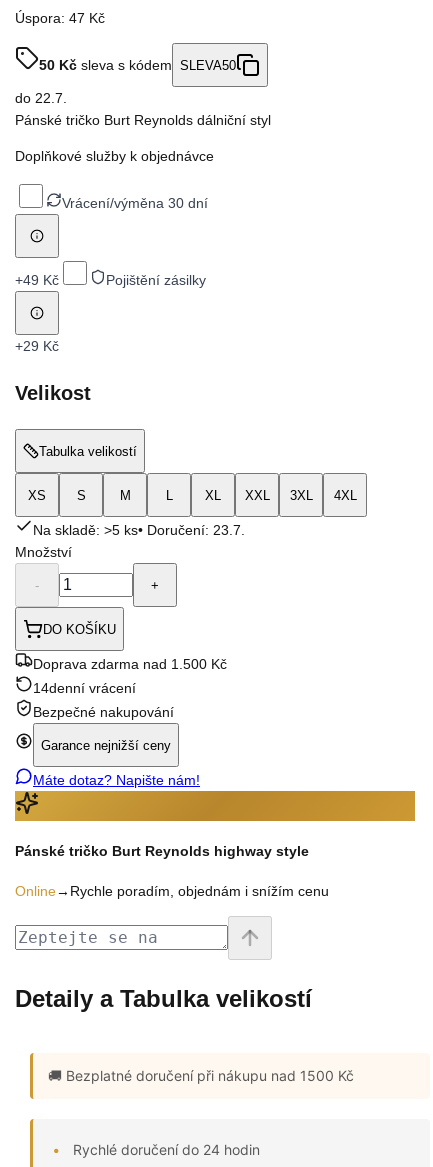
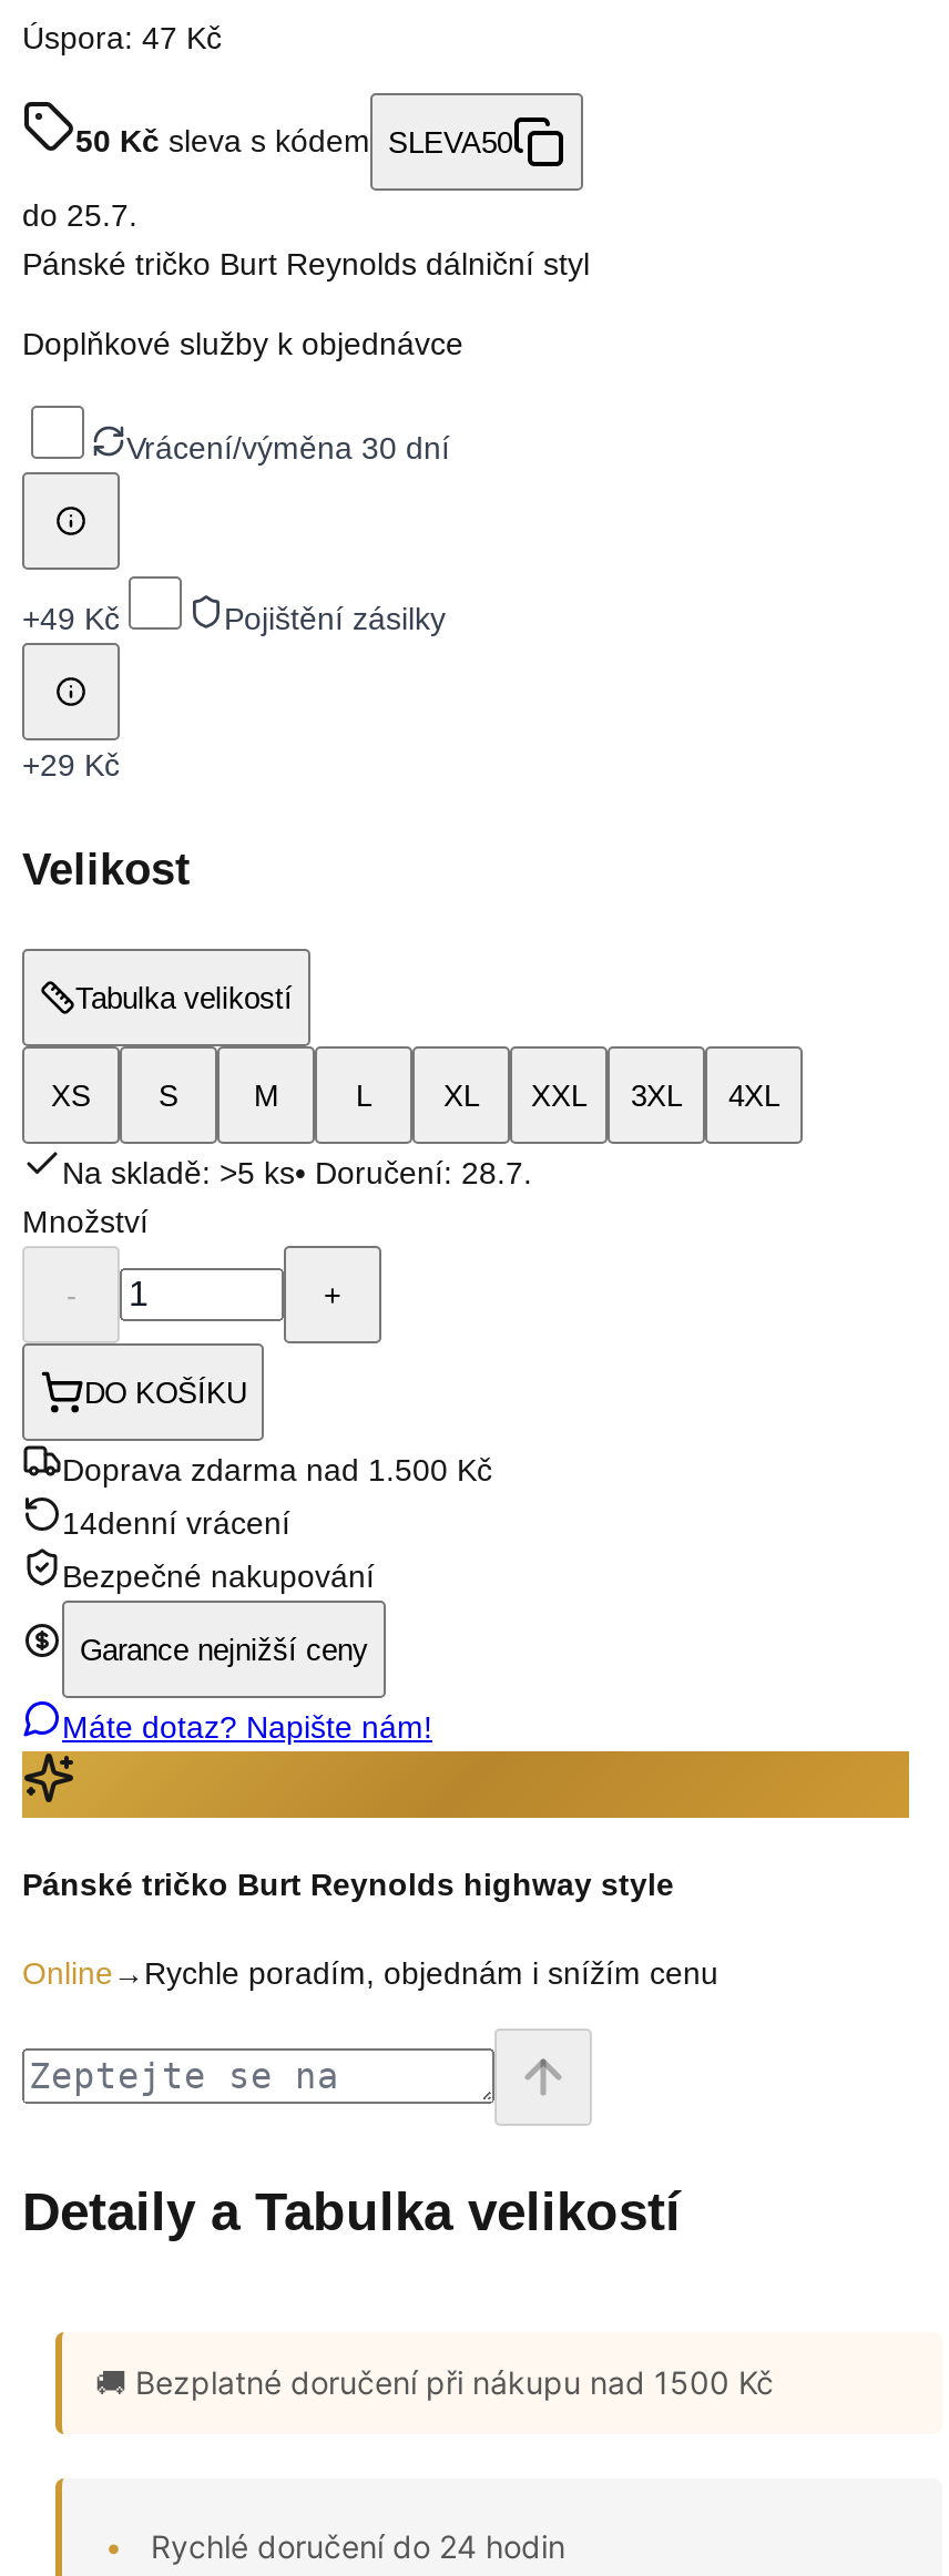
[15,90,67,106] do 22.7. -> [22,198,137,233] do 25.7.
[33,522,245,538] Na skladě: >5 ks• Doručení: 23.7. -> [62,1155,532,1191] Na skladě: >5 ks• Doručení: 28.7.

